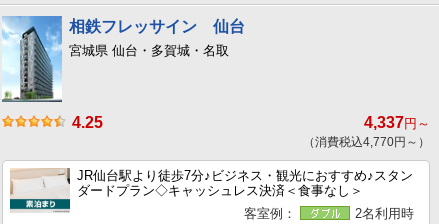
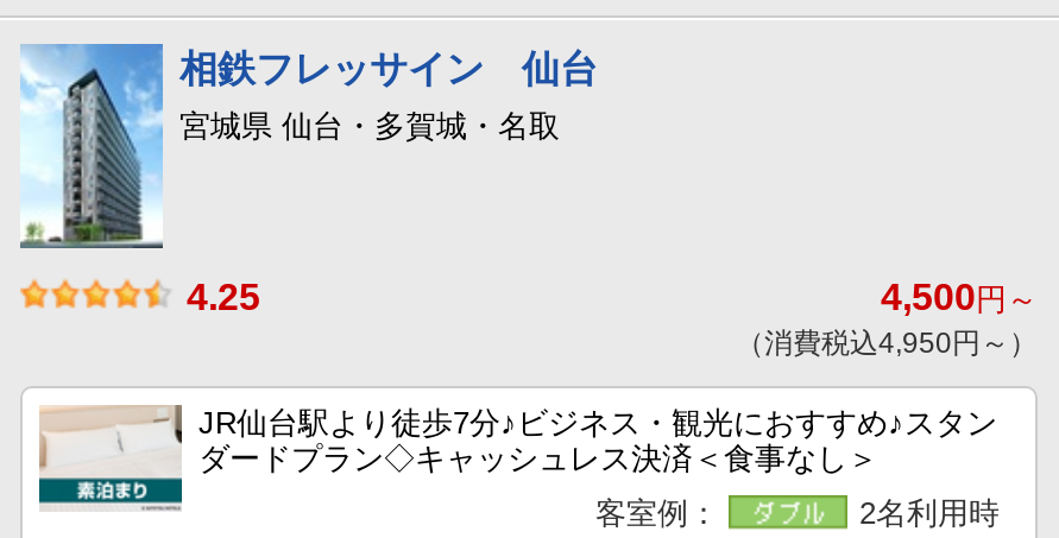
[364,114,430,131] 4,337円～ -> [881,276,1038,316] 4,500円～
[303,135,430,149] （消費税込4,770円～） -> [736,326,1038,359] （消費税込4,950円～）

